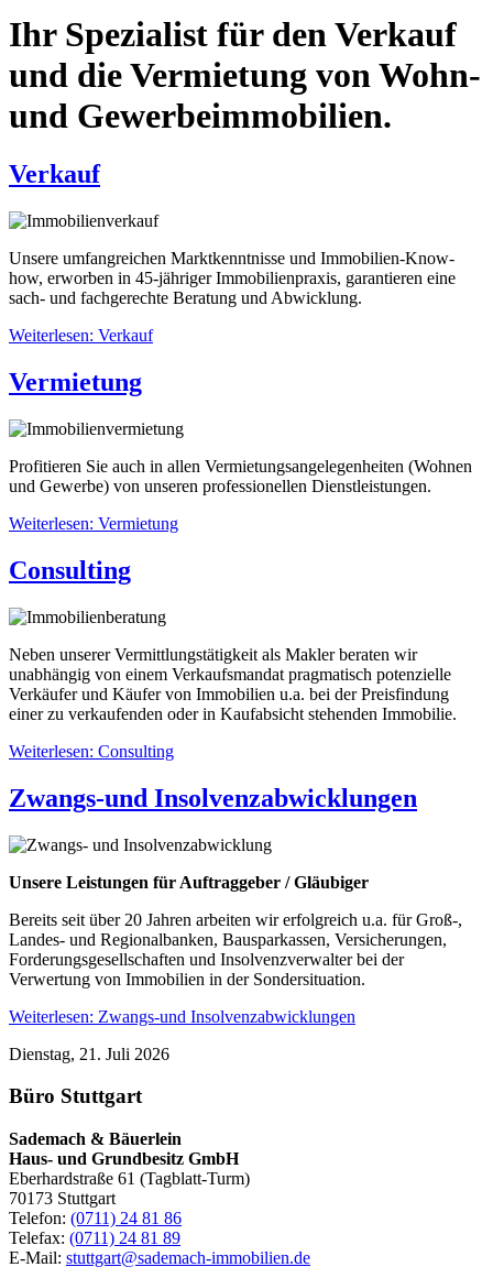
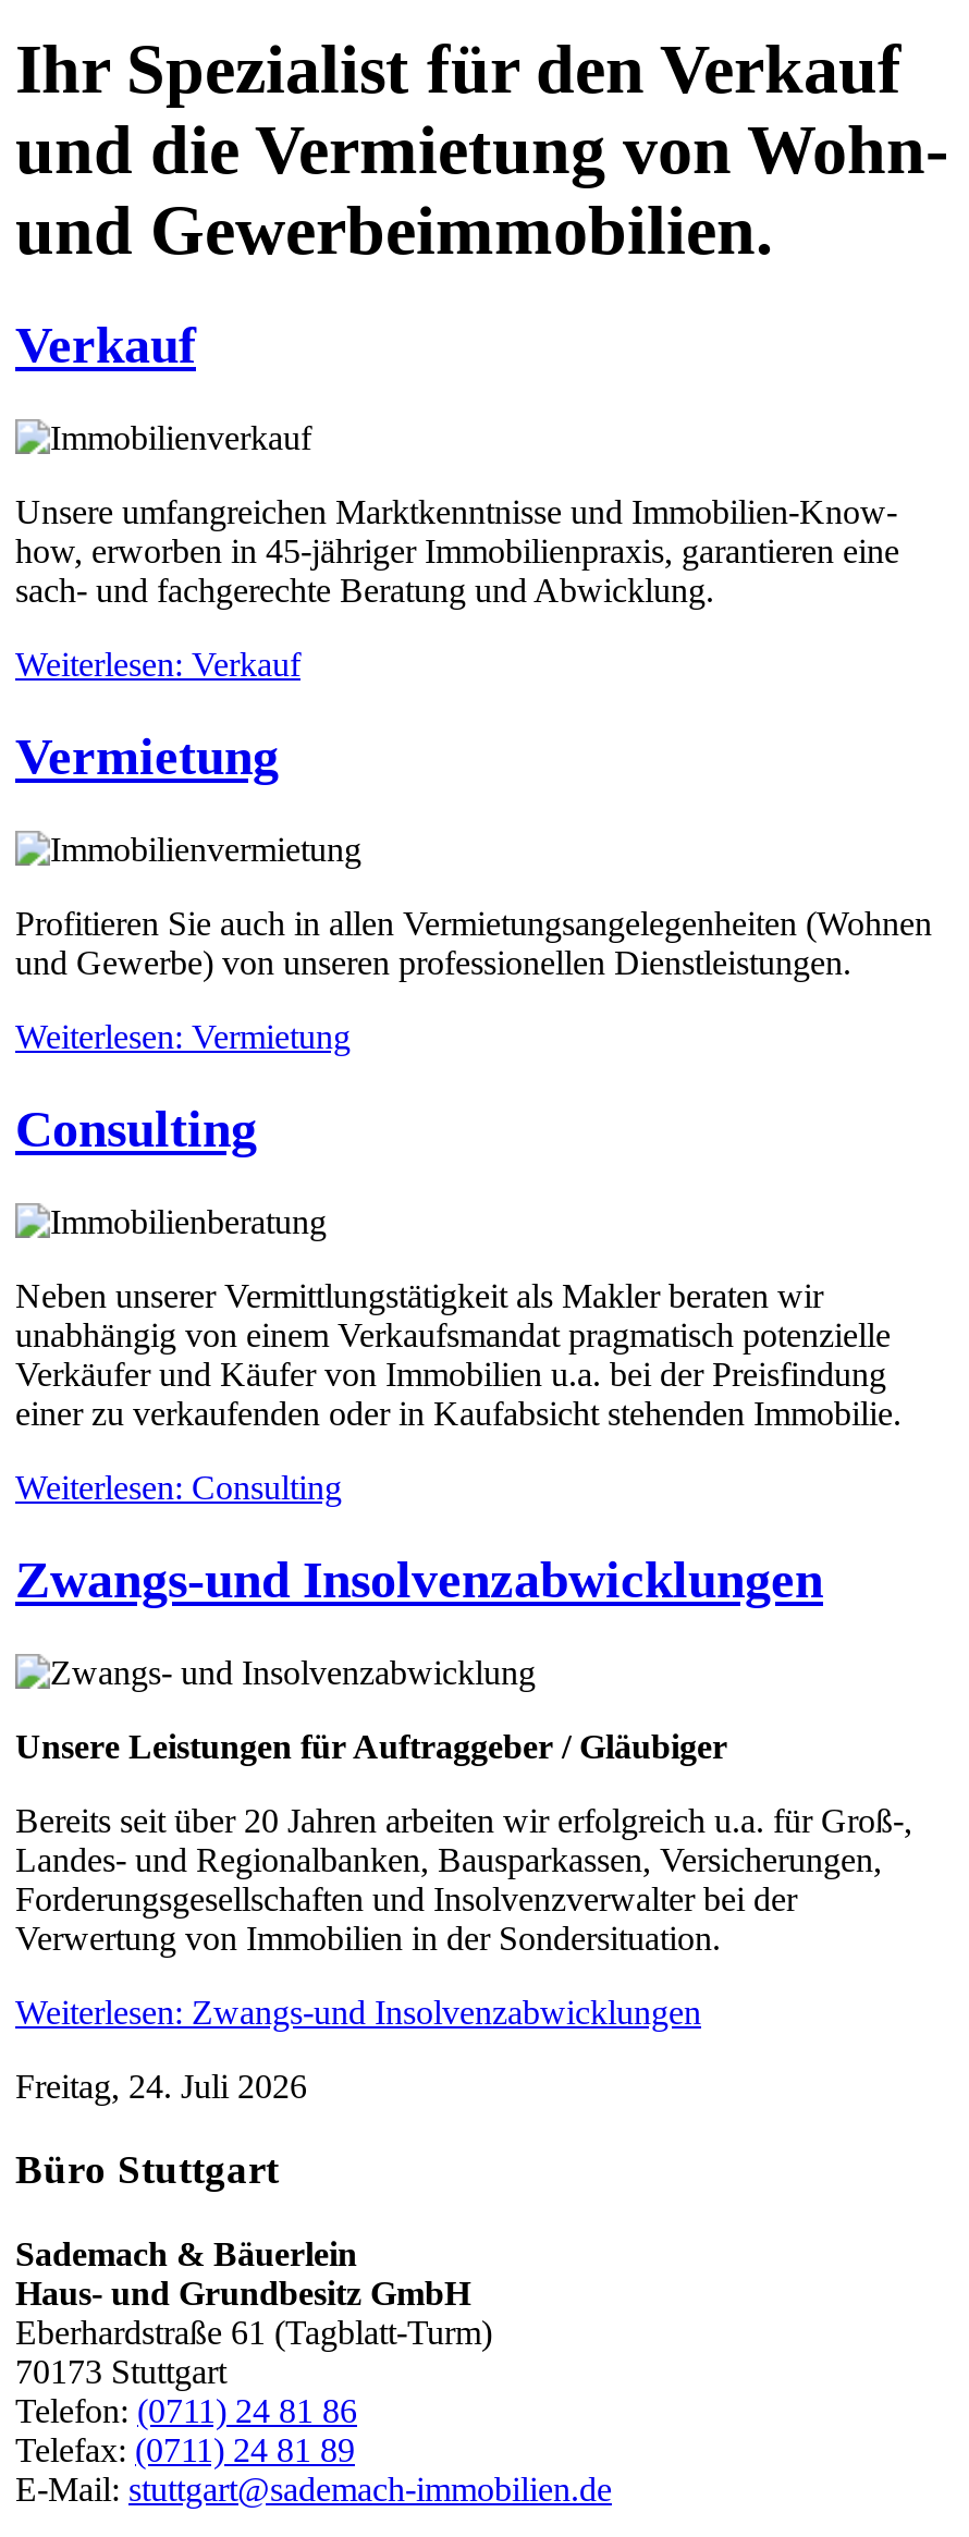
[9,1044,169,1063] Dienstag, 21. Juli 2026 -> [15,2067,307,2104] Freitag, 24. Juli 2026

